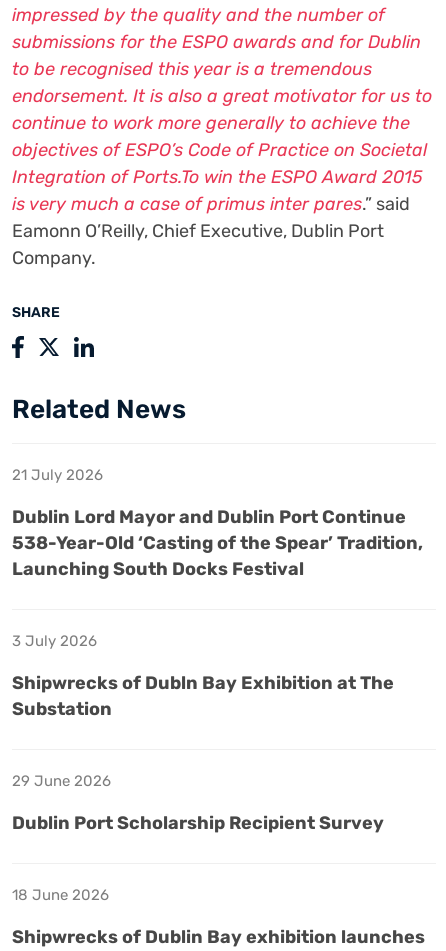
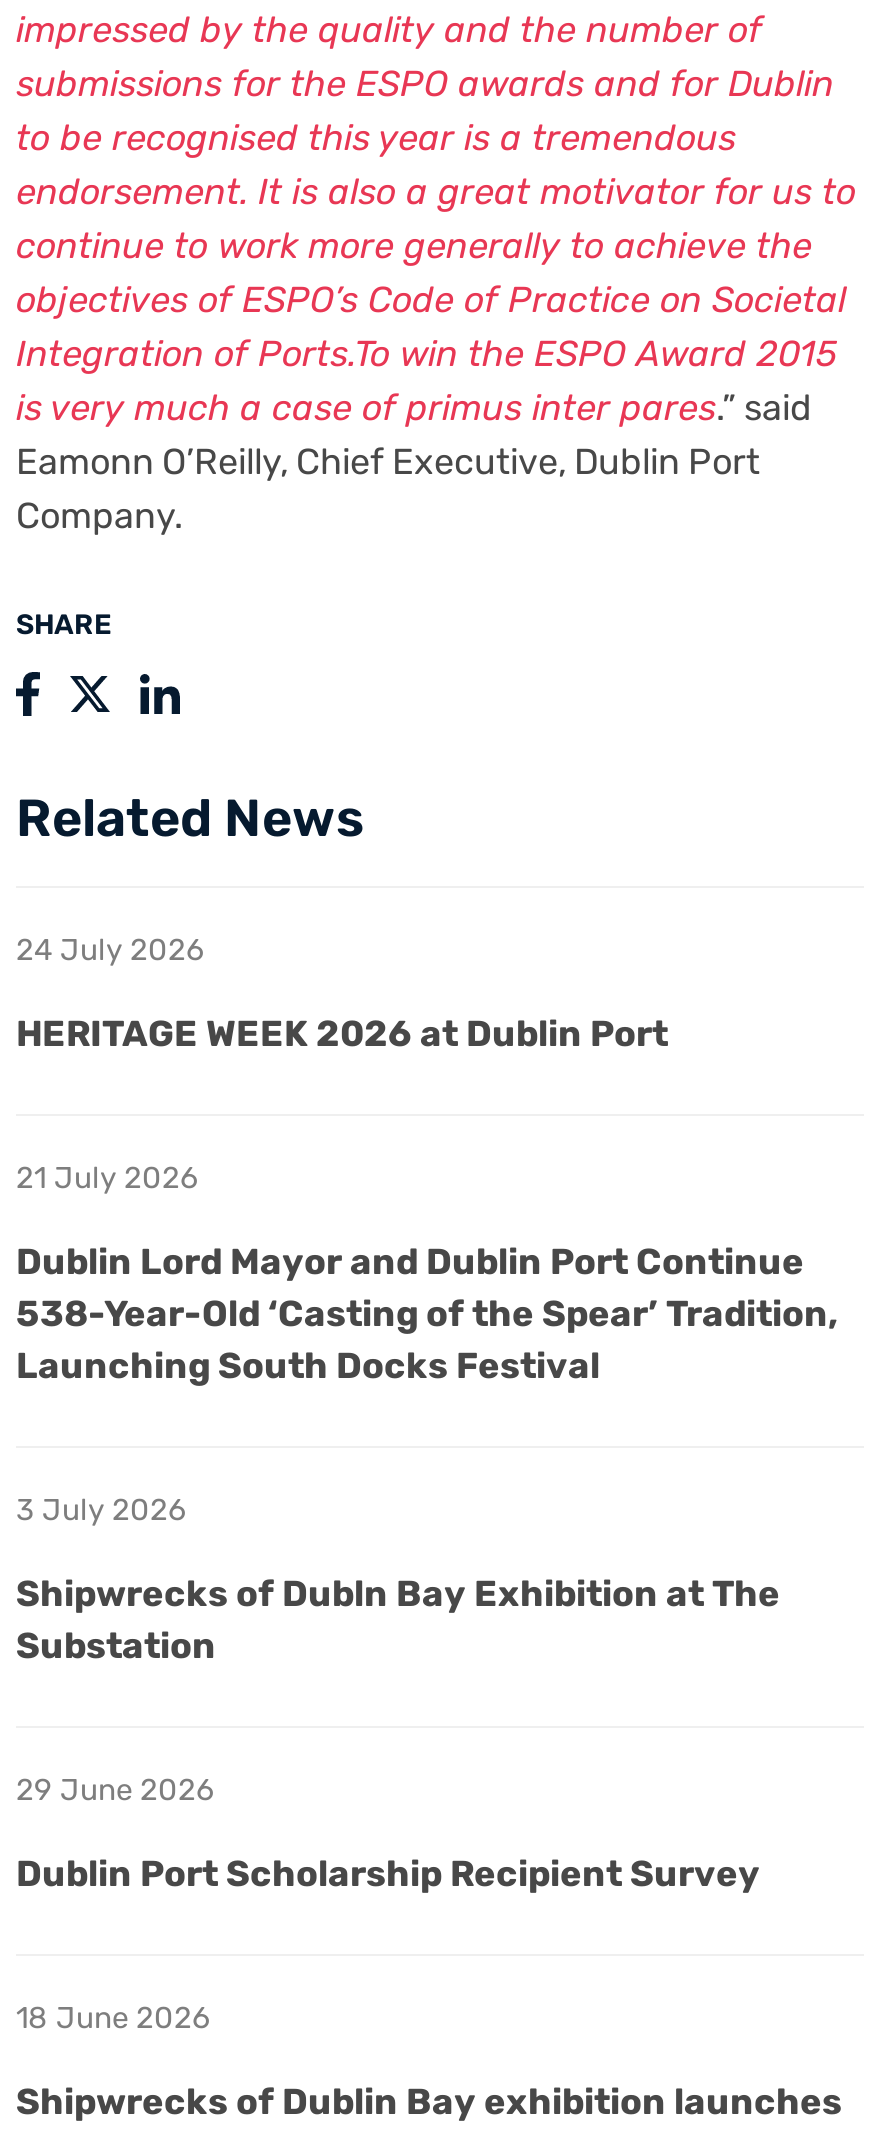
none -> [16,932,668,1056] 24 July 2026 | HERITAGE WEEK 2026 at Dublin Port

